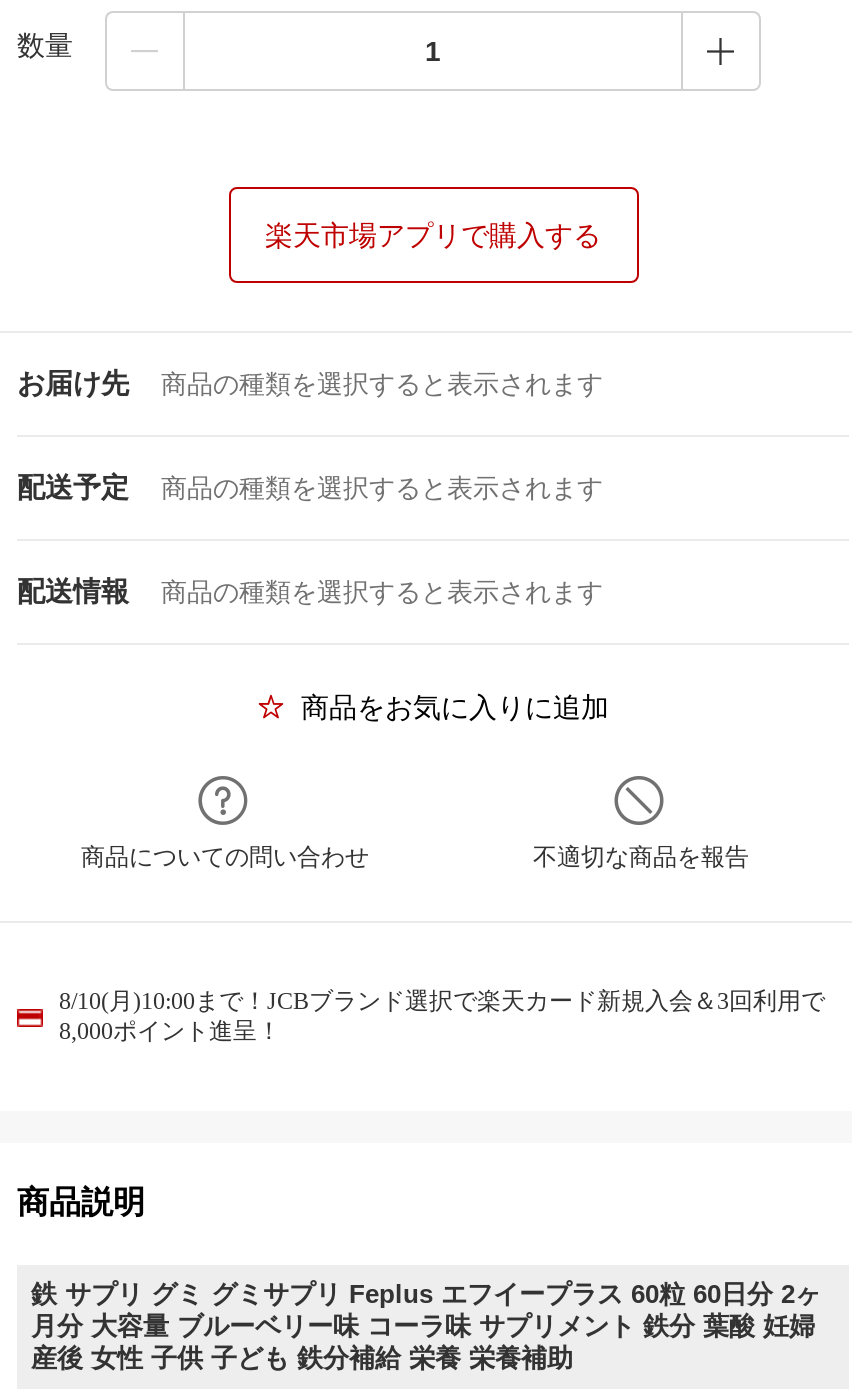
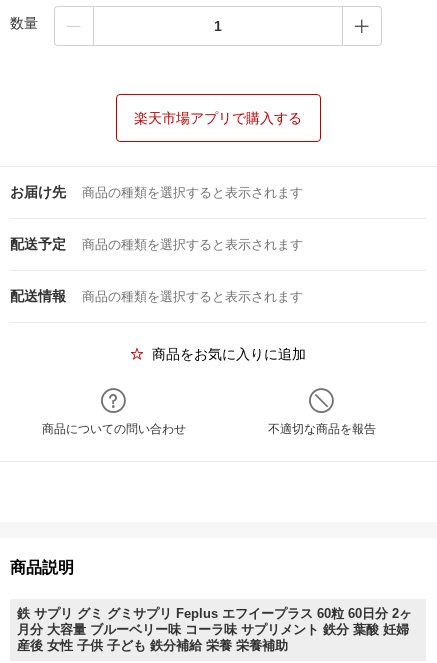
[59,987,825,1045] 8/10(月)10:00まで！JCBブランド選択で楽天カード新規入会＆3回利用で | 8,000ポイント進呈！ -> none

